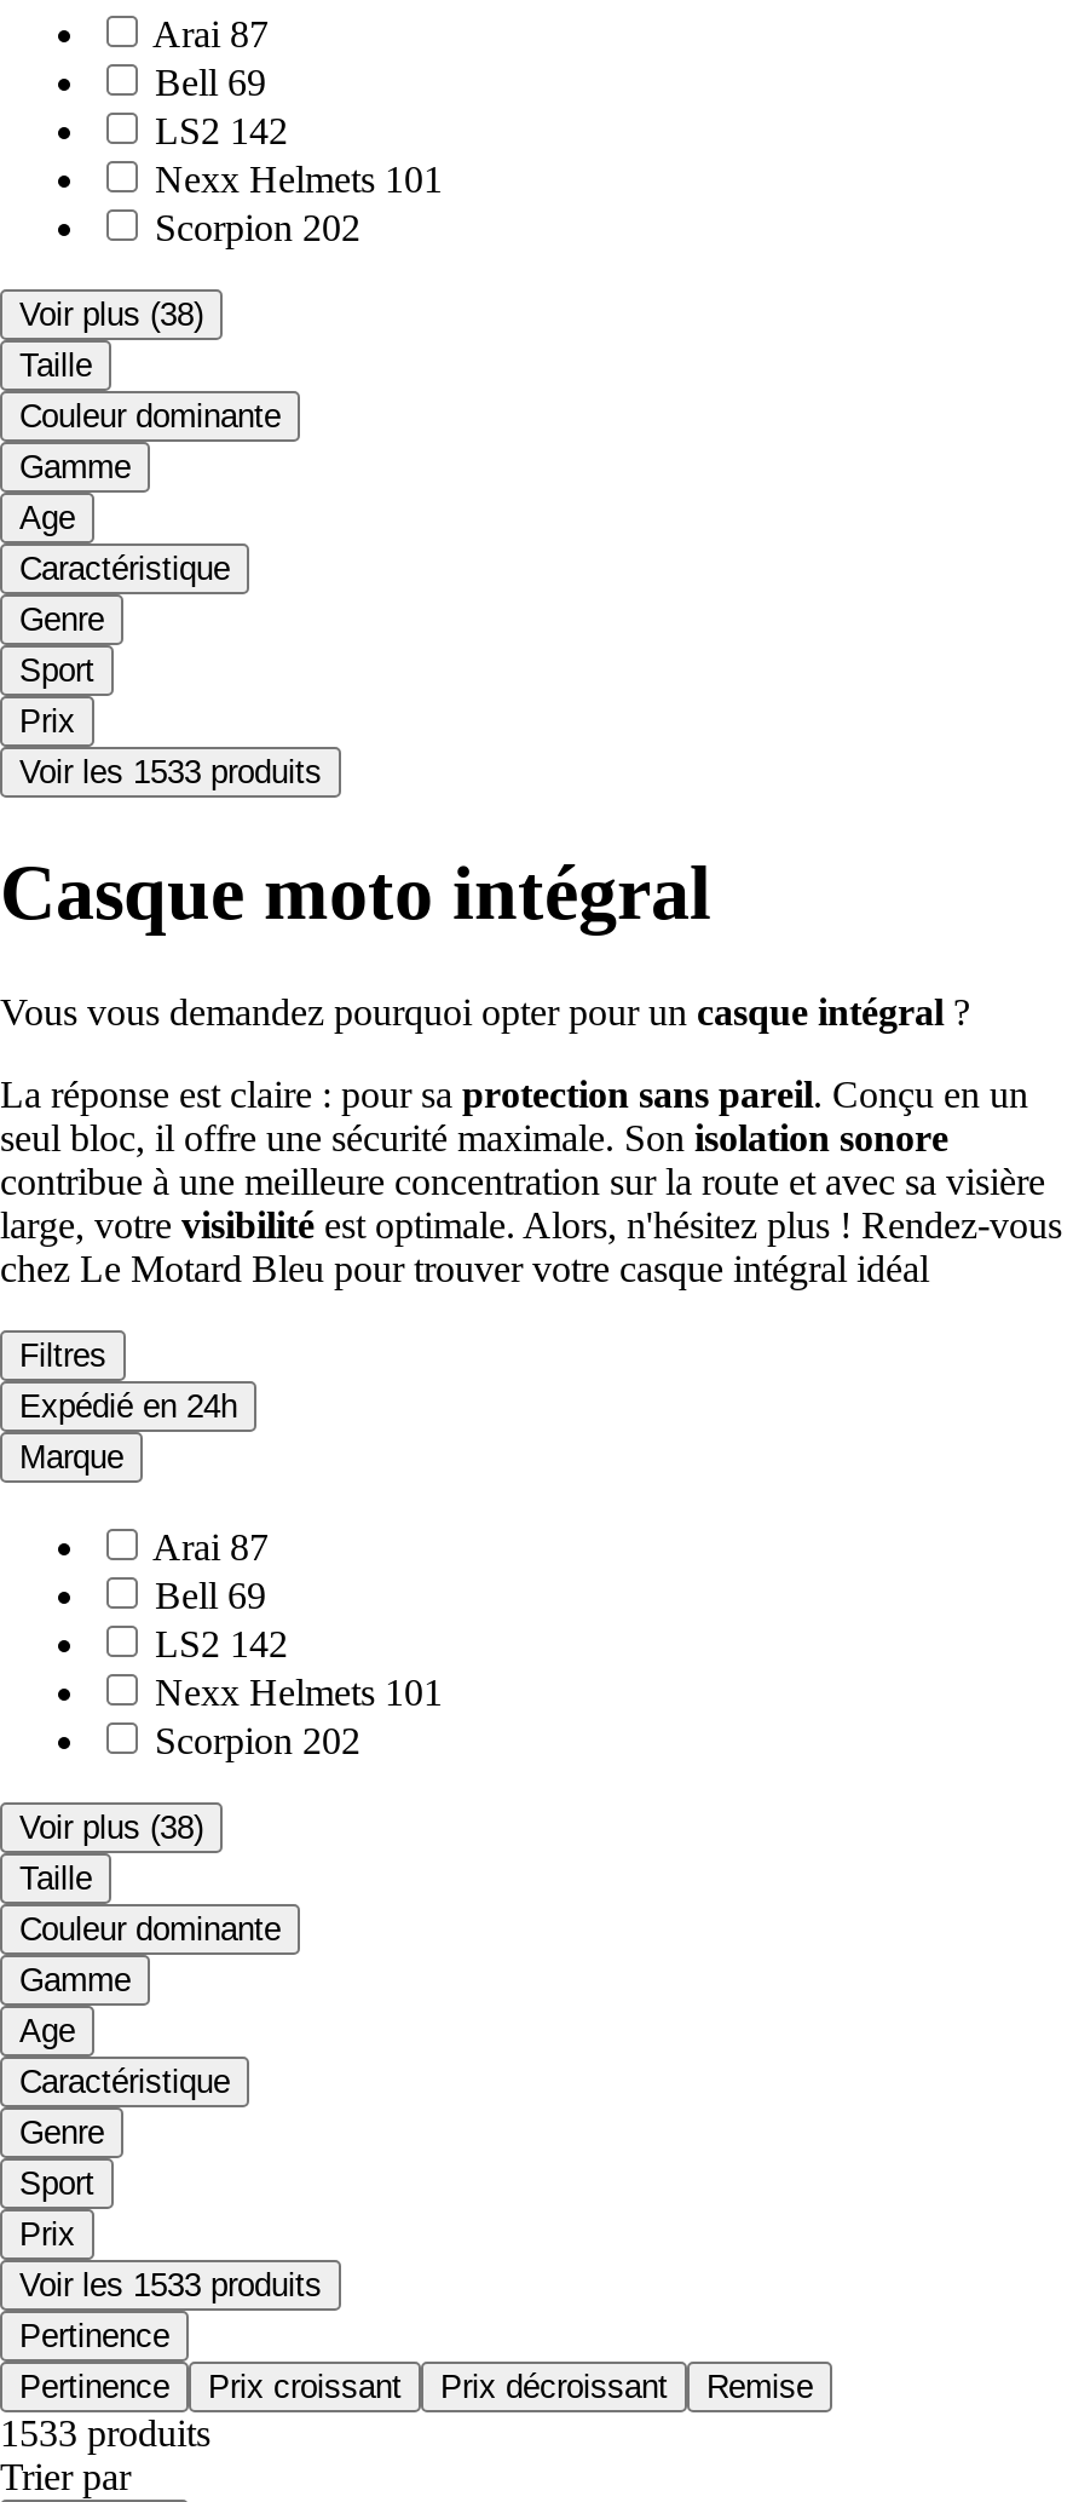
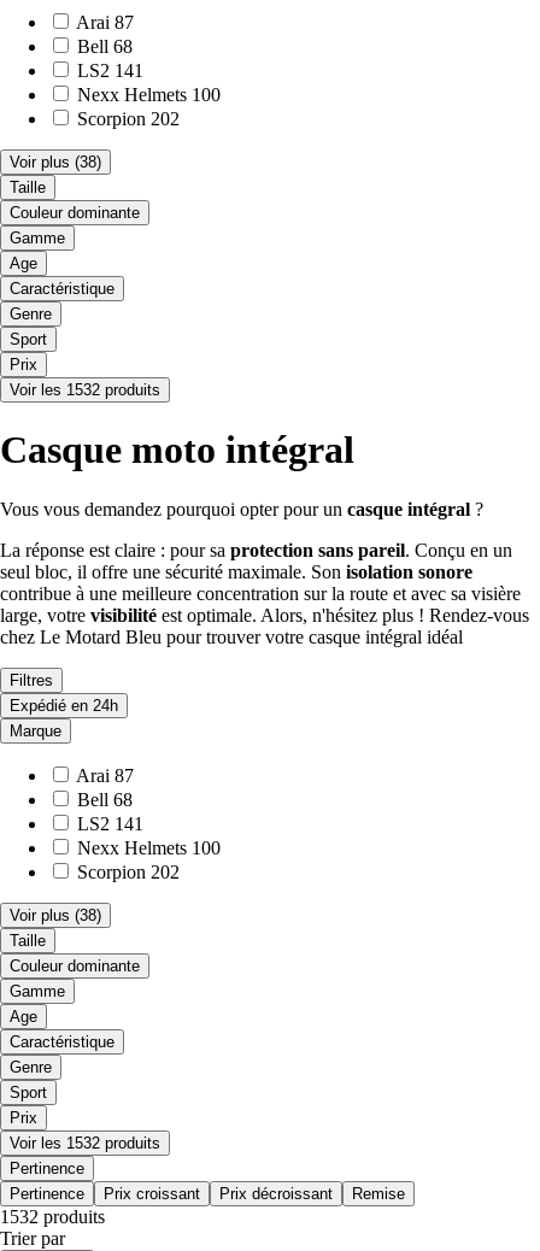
[155,62,266,103] Bell 69 -> [77,36,133,57] Bell 68
[155,110,288,151] LS2 142 -> [77,60,143,81] LS2 141
[155,159,443,200] Nexx Helmets 101 -> [77,84,221,105] Nexx Helmets 100
[19,754,322,790] Voir les 1533 produits -> [10,381,160,399] Voir les 1532 produits
[155,1575,266,1616] Bell 69 -> [77,789,133,810] Bell 68
[155,1623,288,1664] LS2 142 -> [77,813,143,834] LS2 141
[155,1671,443,1713] Nexx Helmets 101 -> [77,837,221,858] Nexx Helmets 100
[19,2267,322,2303] Voir les 1533 produits -> [10,1134,160,1152] Voir les 1532 produits
[0,2412,210,2453] 1533 produits -> [0,1206,105,1227] 1532 produits

